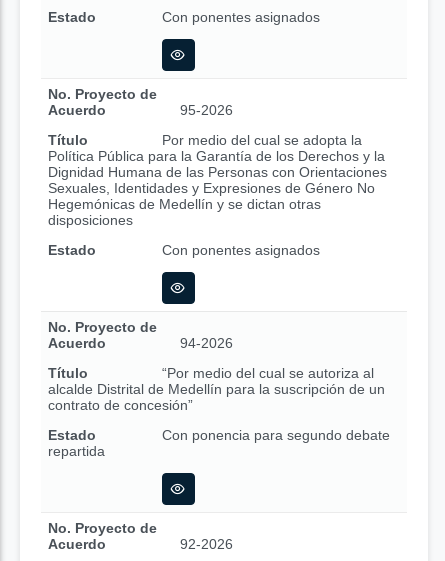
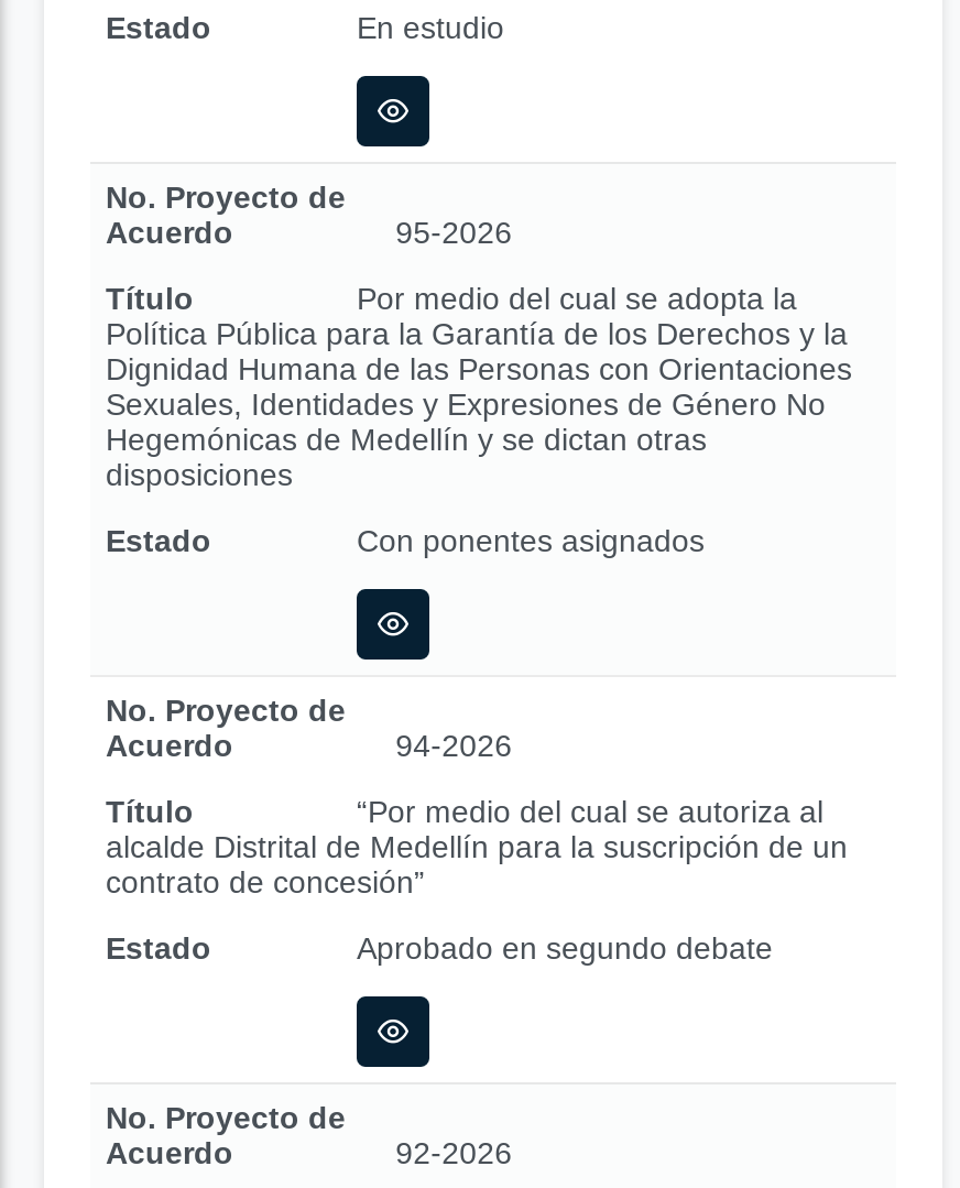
[162,9,320,25] Con ponentes asignados -> [357,10,504,45] En estudio
[48,427,390,459] Con ponencia para segundo debate | repartida -> [357,930,773,966] Aprobado en segundo debate

